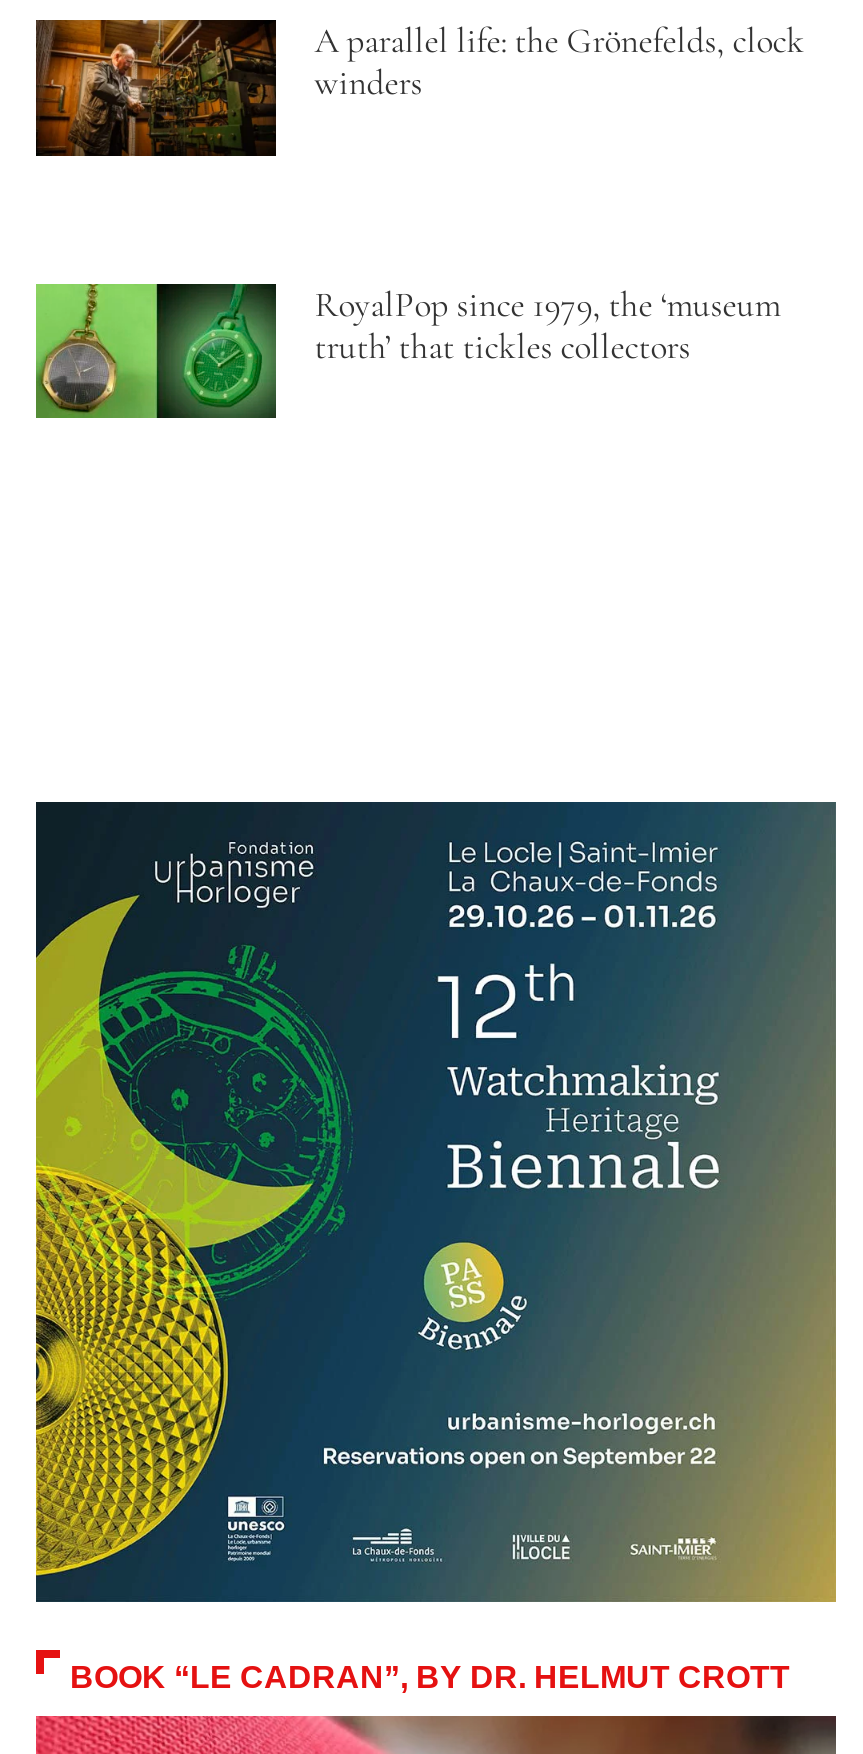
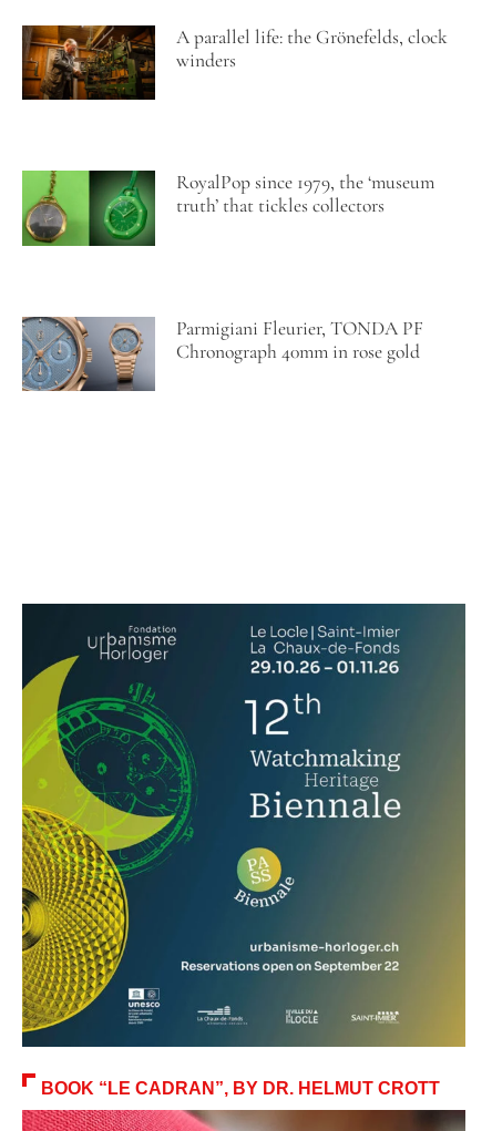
none -> [21,316,424,392] [image] | Parmigiani Fleurier, TONDA PF | Chronograph 40mm in rose gold

